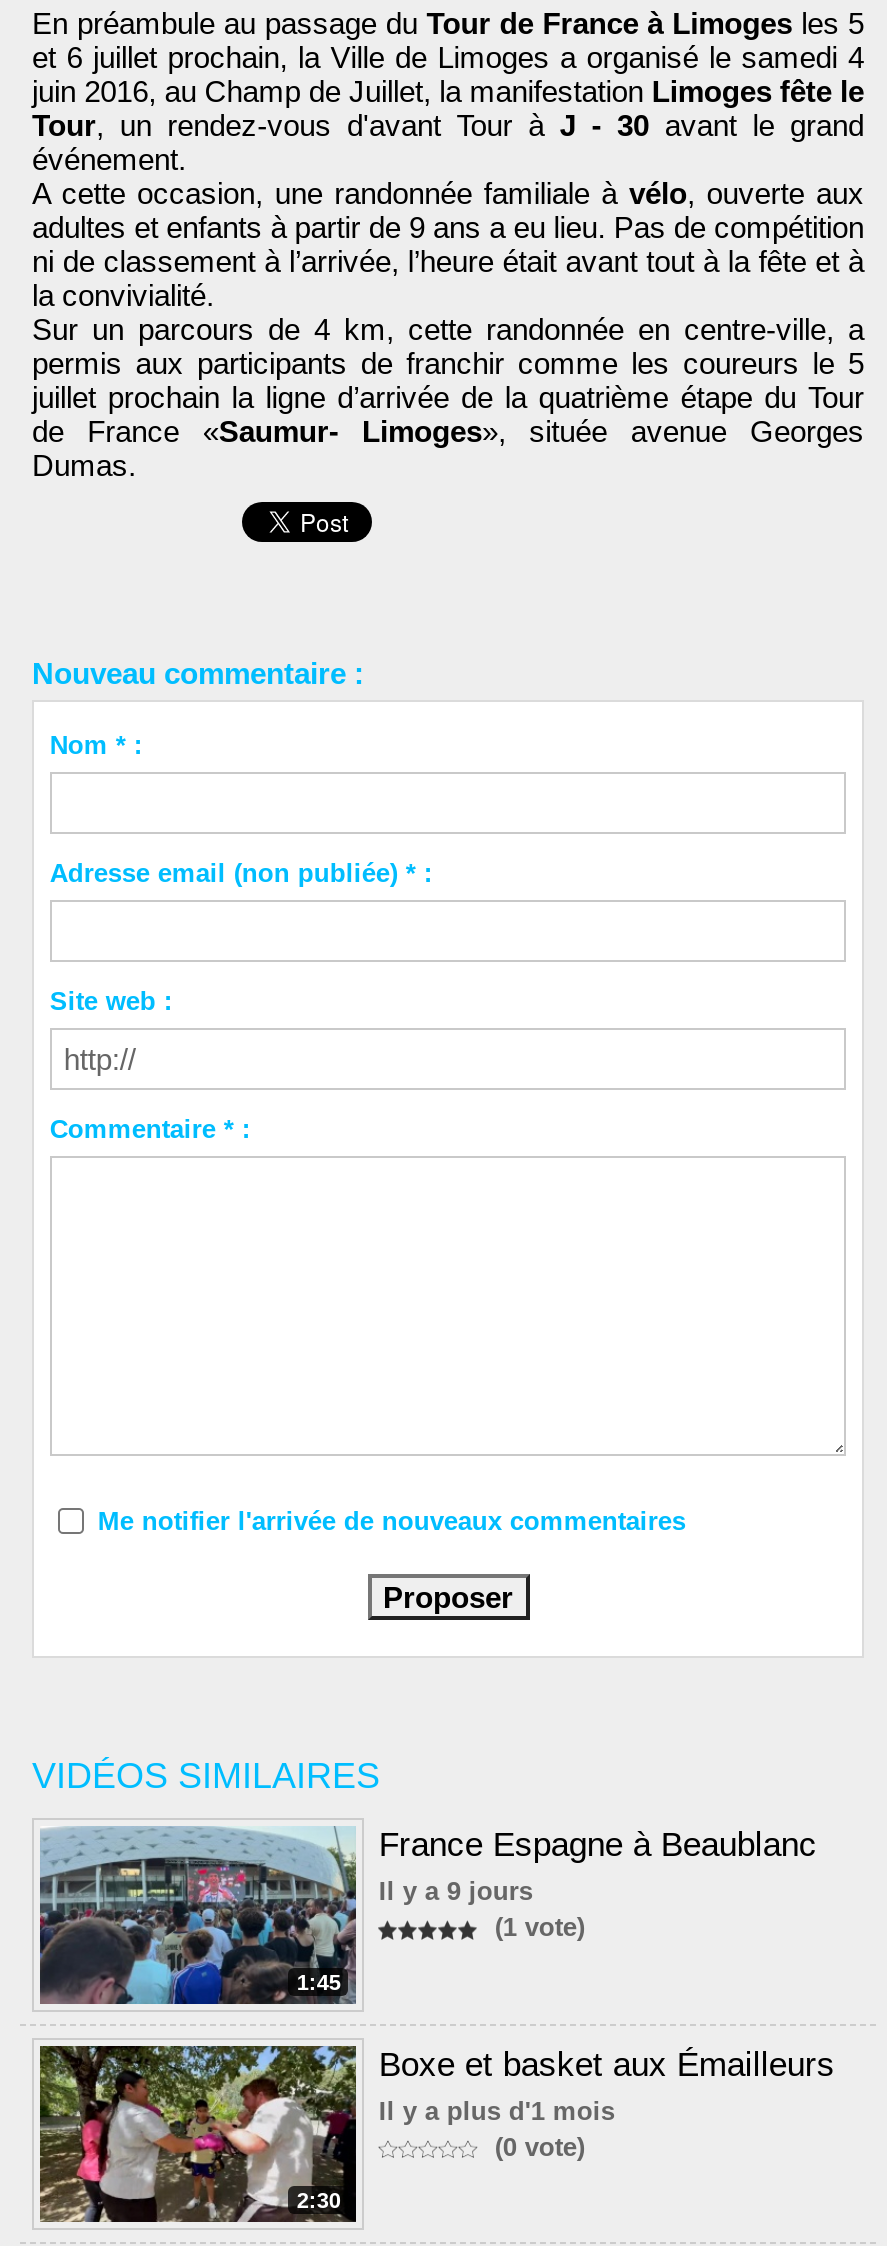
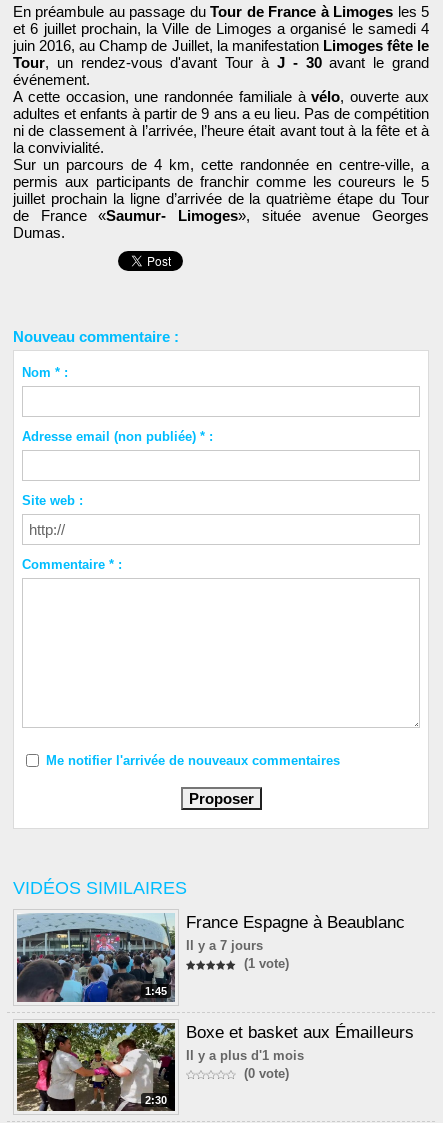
[379,1876,533,1906] Il y a 9 jours -> [186,938,263,953] Il y a 7 jours

